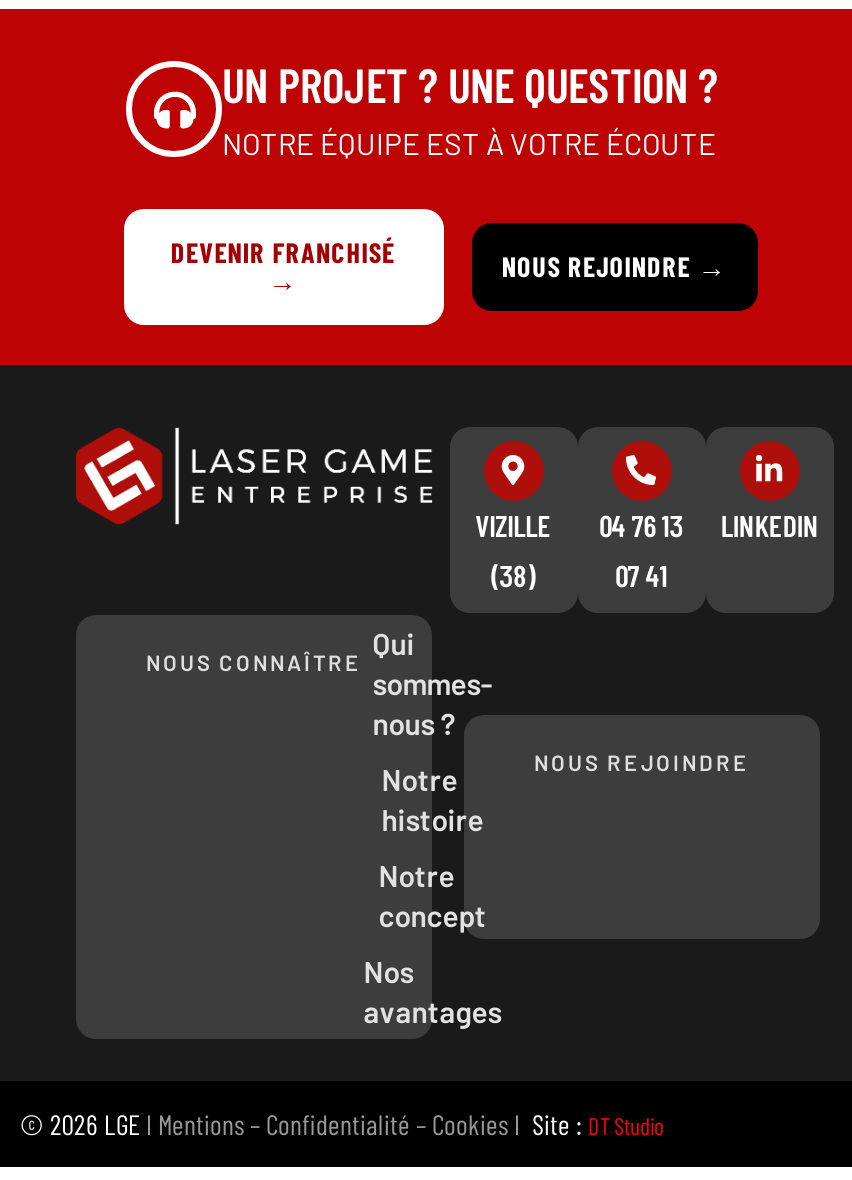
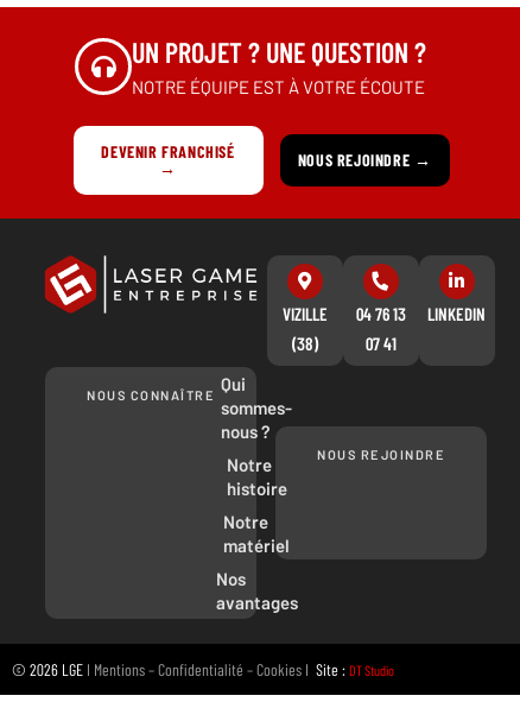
[378,897,486,933] concept -> [223,534,290,556] matériel

